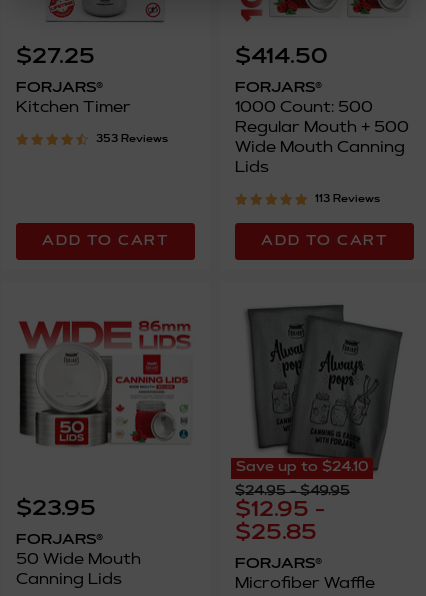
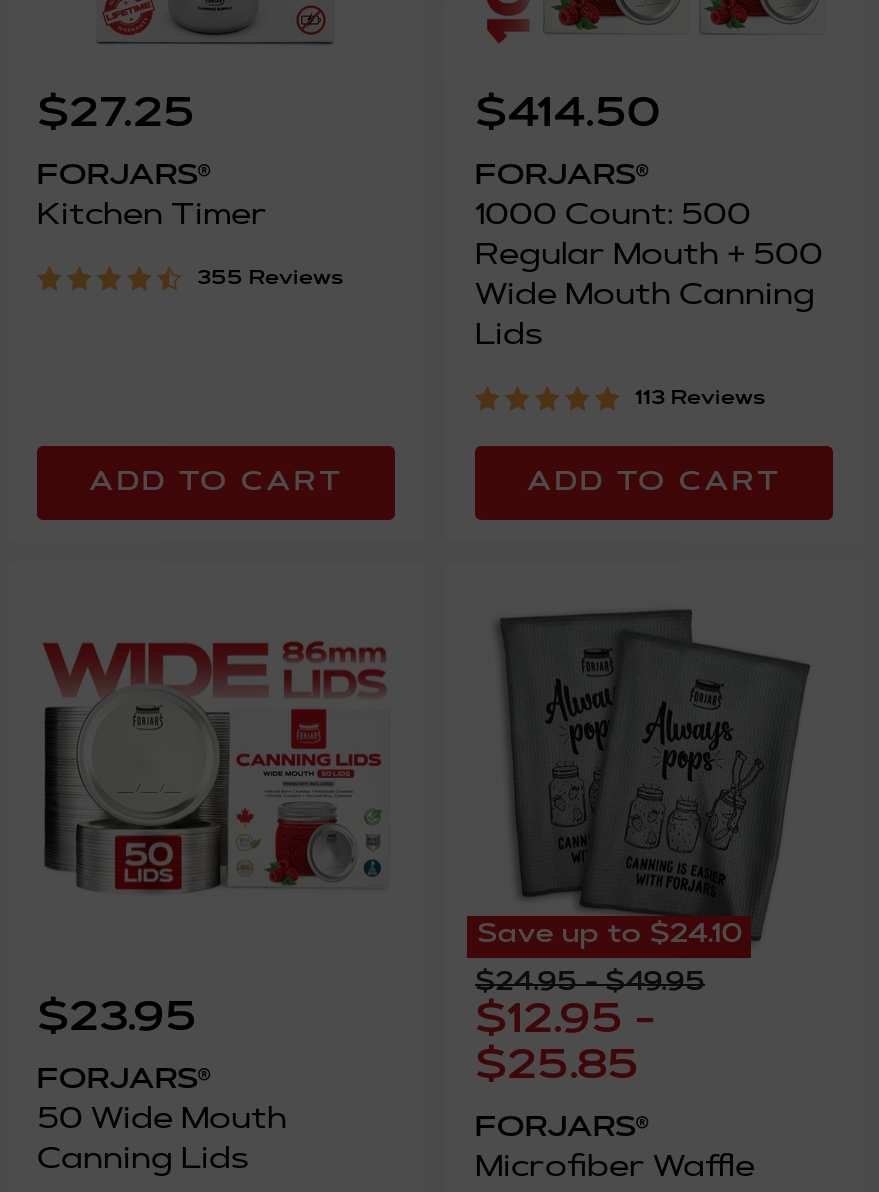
[96,135,168,145] 353 Reviews -> [197,270,343,290] 355 Reviews

